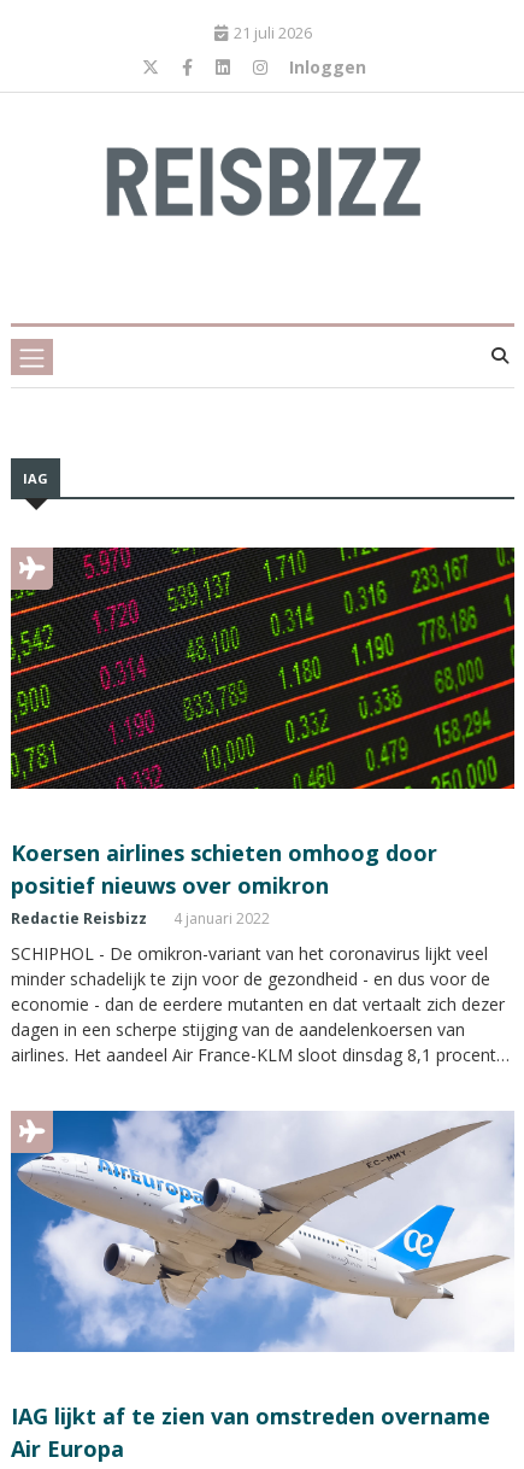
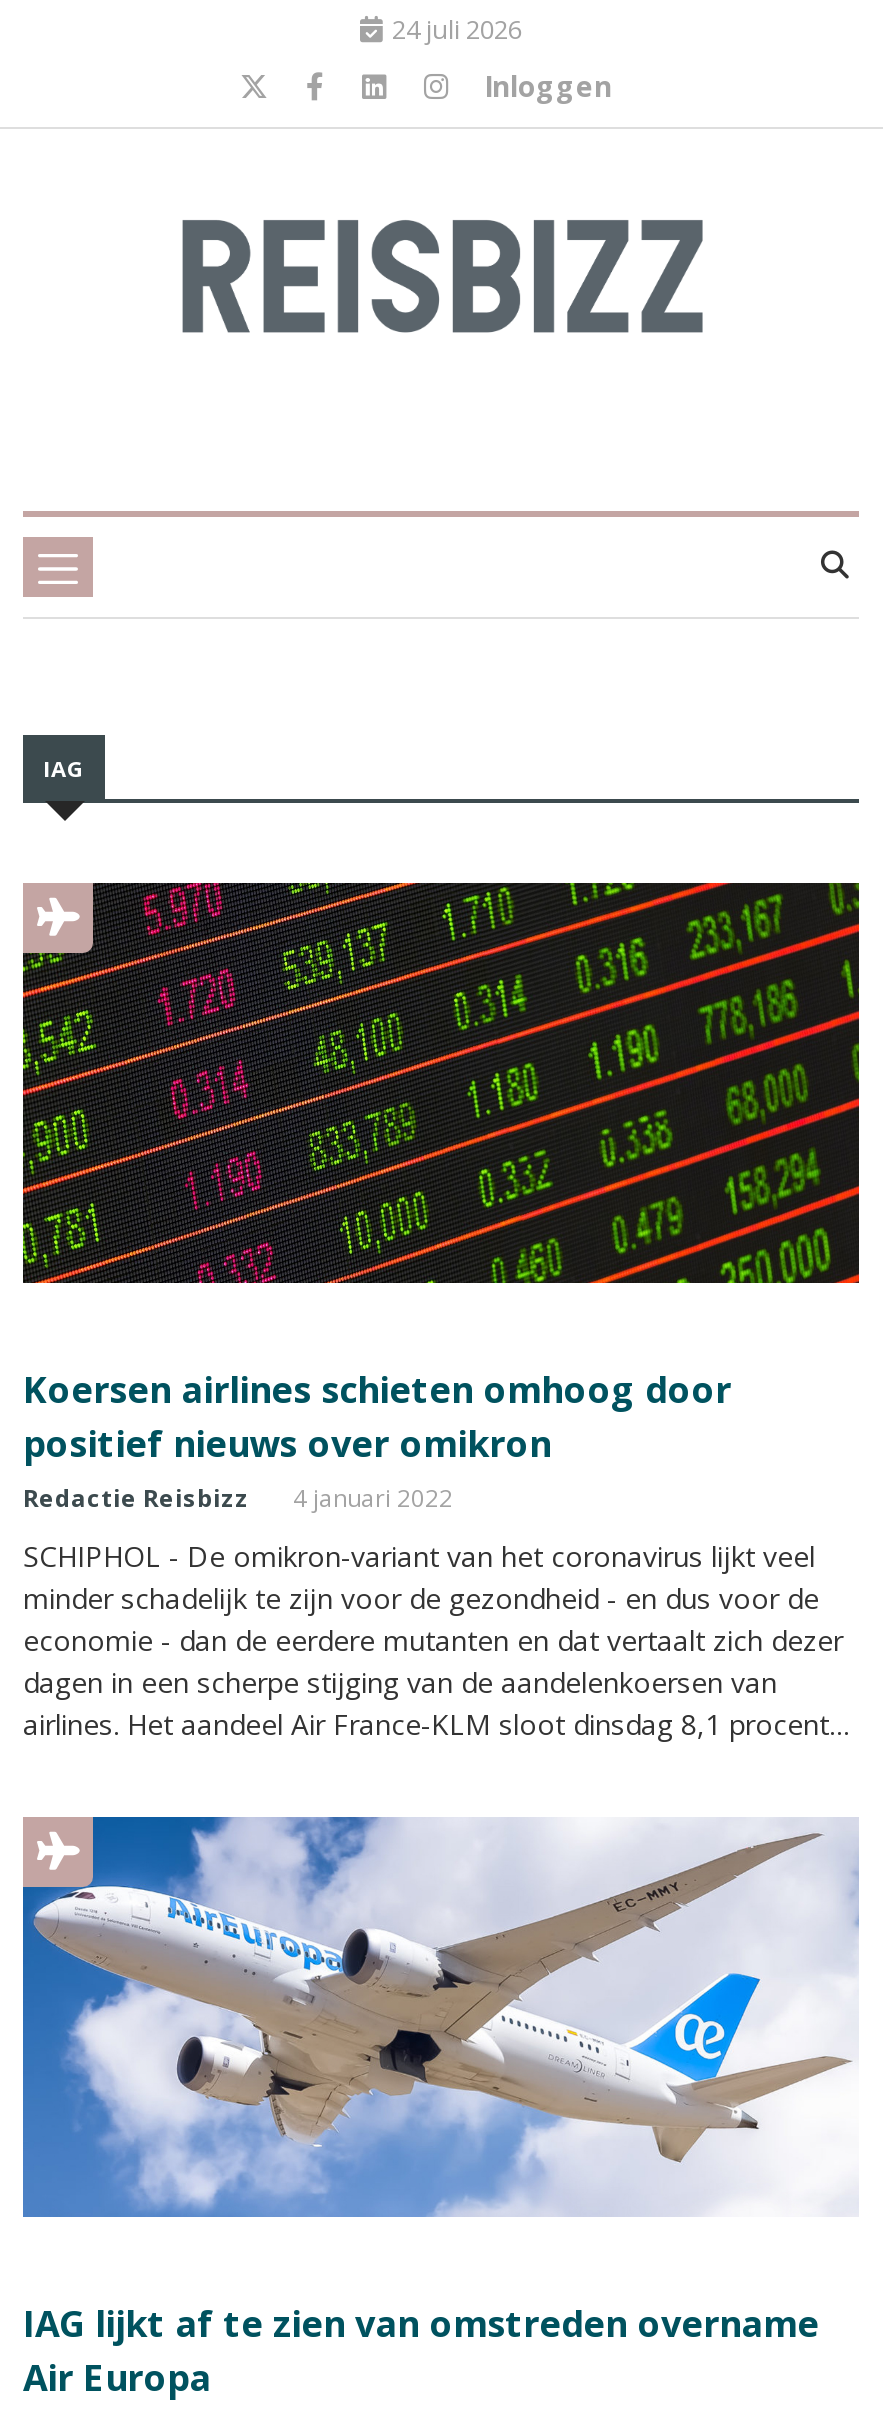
[233,22,311,43] 21 juli 2026 -> [392,11,522,47] 24 juli 2026

